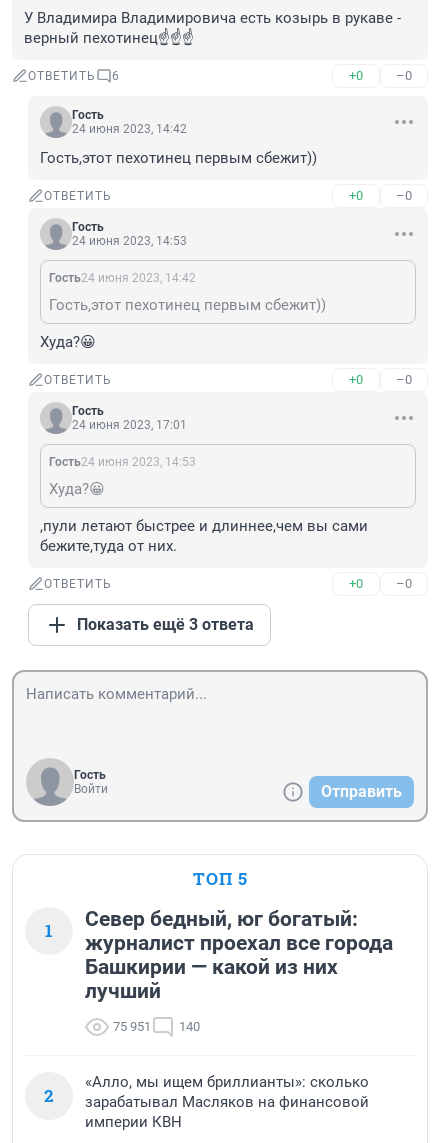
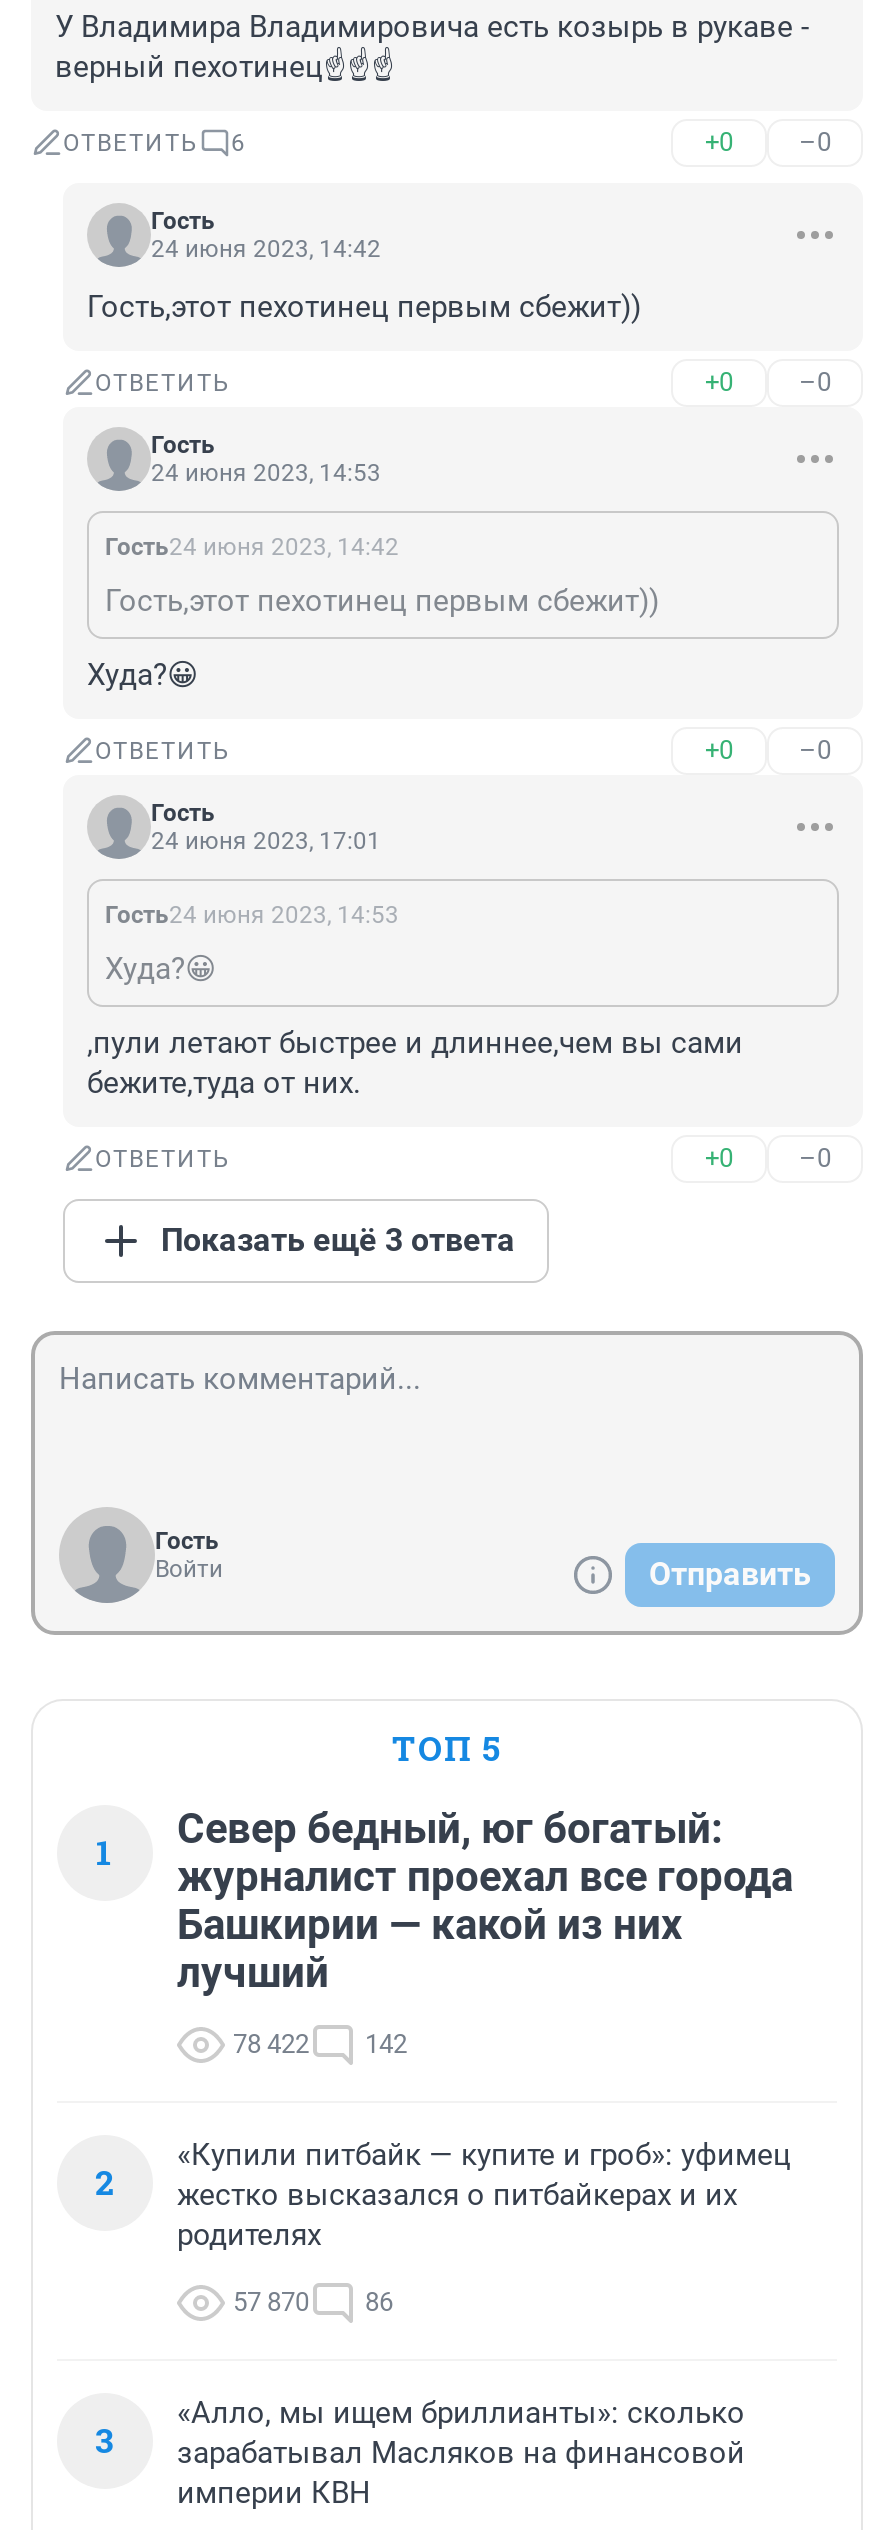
none -> [95,2137,791,2463] «Купили питбайк — купите и гроб»: уфимец | жестко высказался о питбайкерах и их | родителях | 57 870 | 86 | 3
[113,1019,151,1034] 75 951 -> [233,2029,309,2059] 78 422
[179,1019,200,1034] 140 -> [365,2029,407,2059] 142

